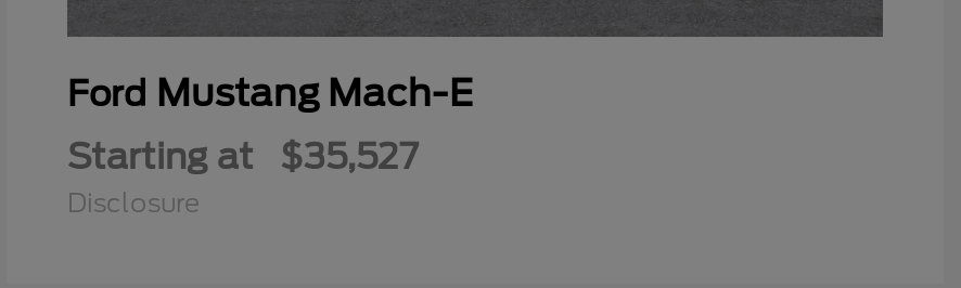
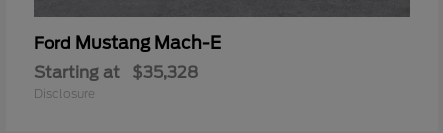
[67,136,419,177] Starting at $35,527 -> [34,63,198,82] Starting at $35,328

